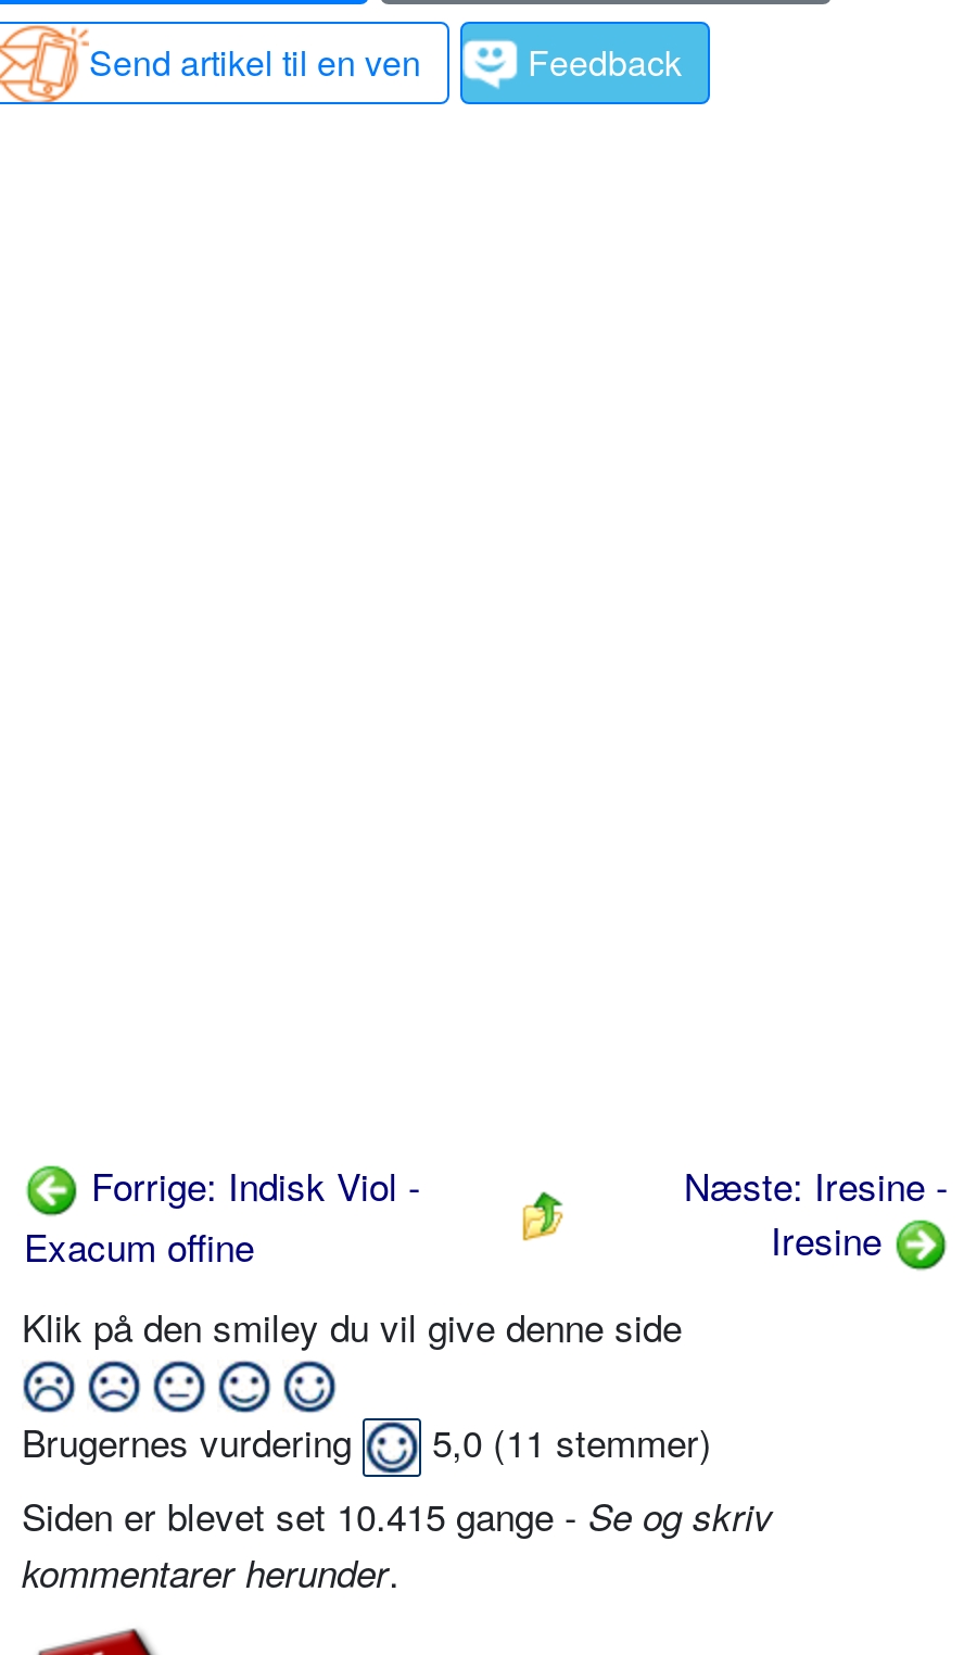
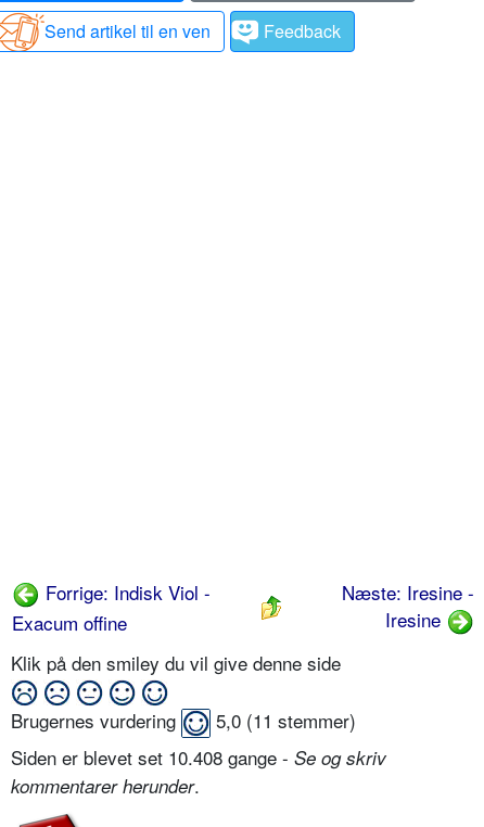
[22,1487,773,1542] Siden er blevet set 10.415 gange - Se og skriv -> [11,743,386,770] Siden er blevet set 10.408 gange - Se og skriv

